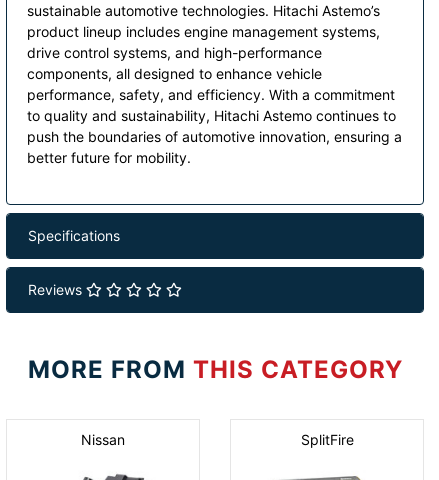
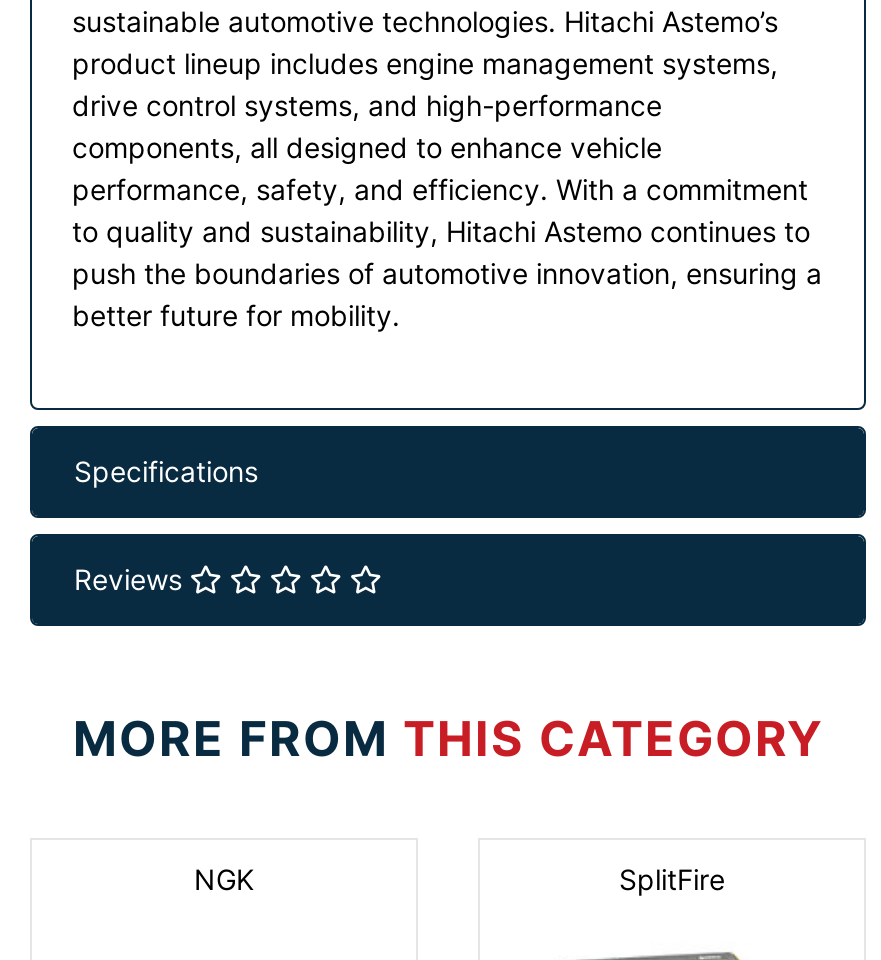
[81,431,125,448] Nissan -> [194,862,254,896] NGK

